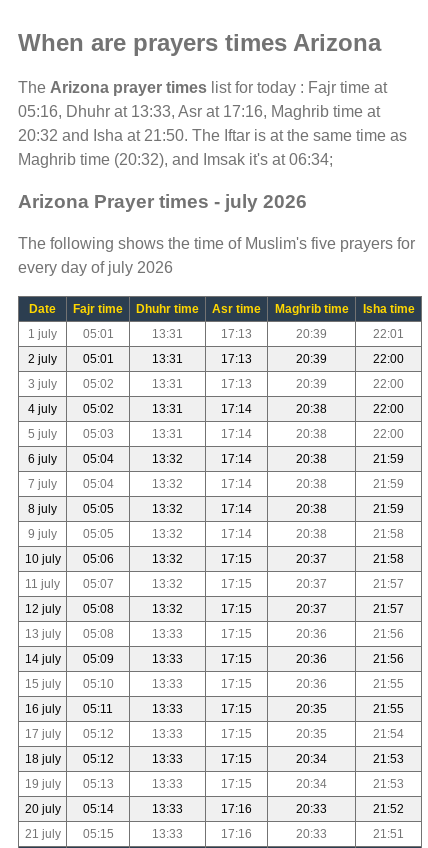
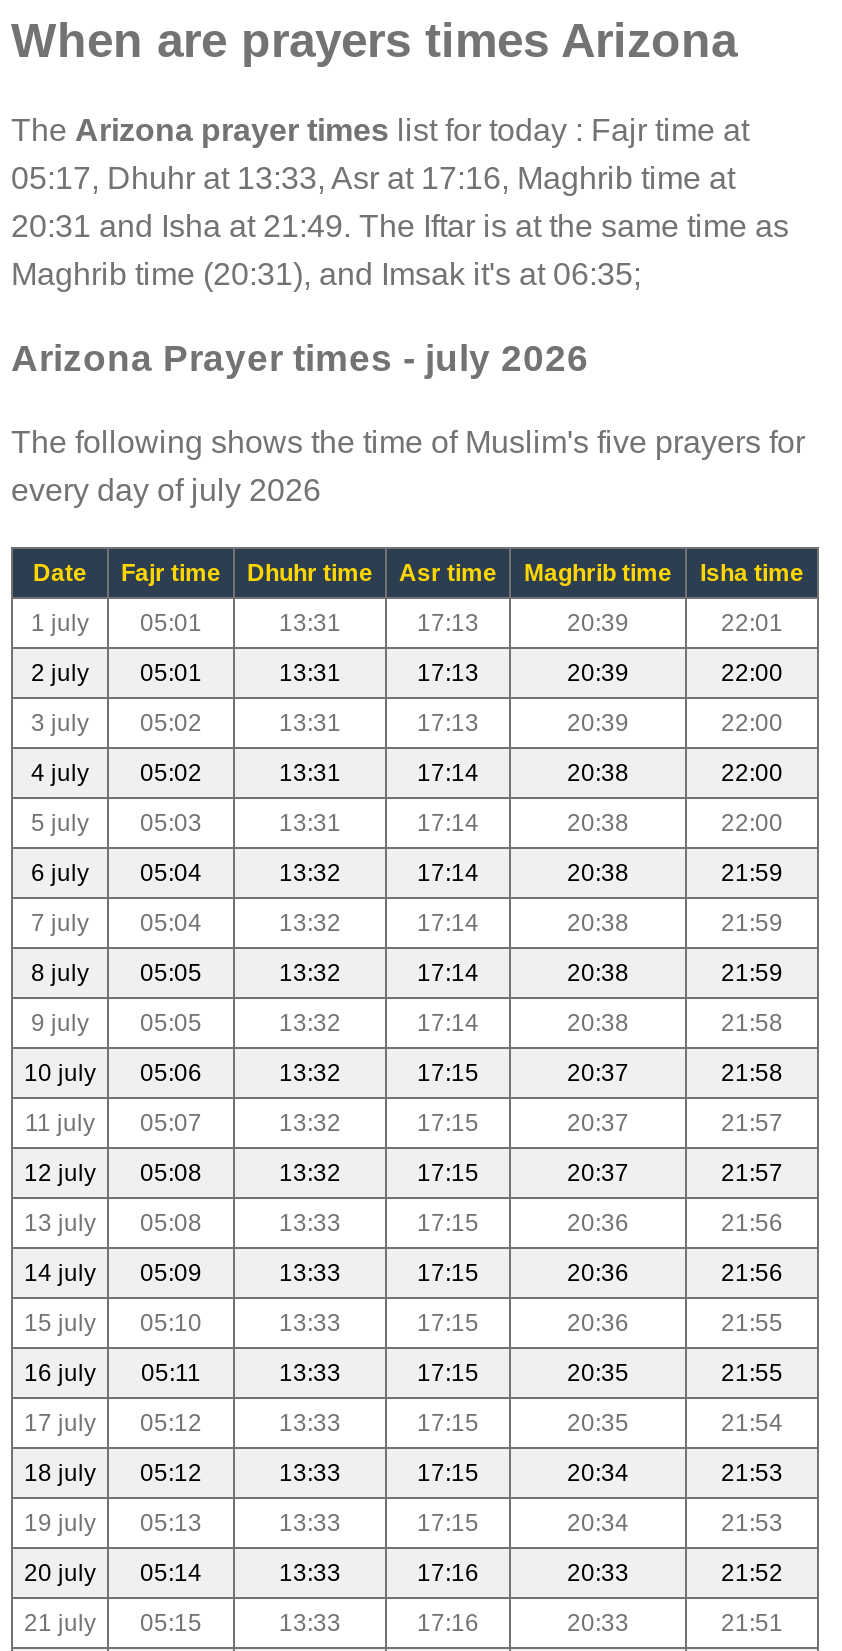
[18,103,380,120] 05:16, Dhuhr at 13:33, Asr at 17:16, Maghrib time at -> [11,162,735,196] 05:17, Dhuhr at 13:33, Asr at 17:16, Maghrib time at
[18,127,407,144] 20:32 and Isha at 21:50. The Iftar is at the same time as -> [11,210,789,244] 20:31 and Isha at 21:49. The Iftar is at the same time as
[18,151,333,168] Maghrib time (20:32), and Imsak it's at 06:34; -> [11,258,641,292] Maghrib time (20:31), and Imsak it's at 06:35;

